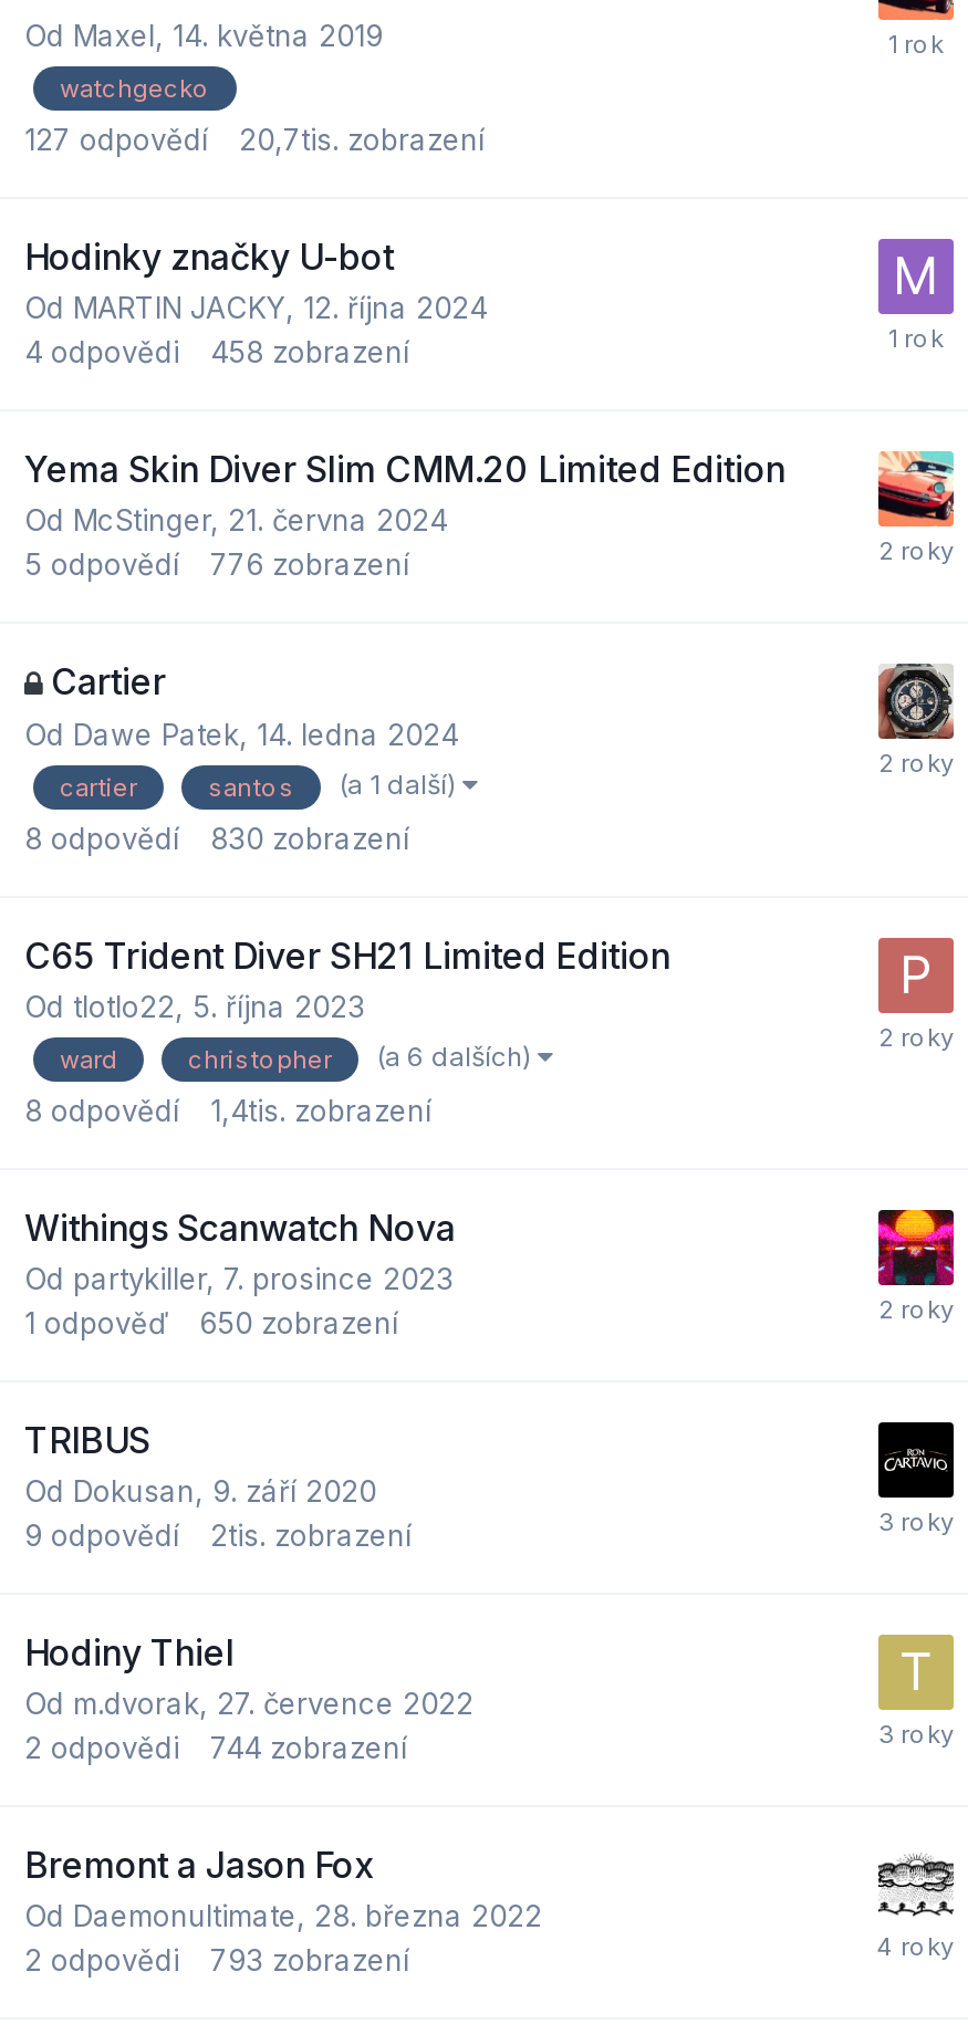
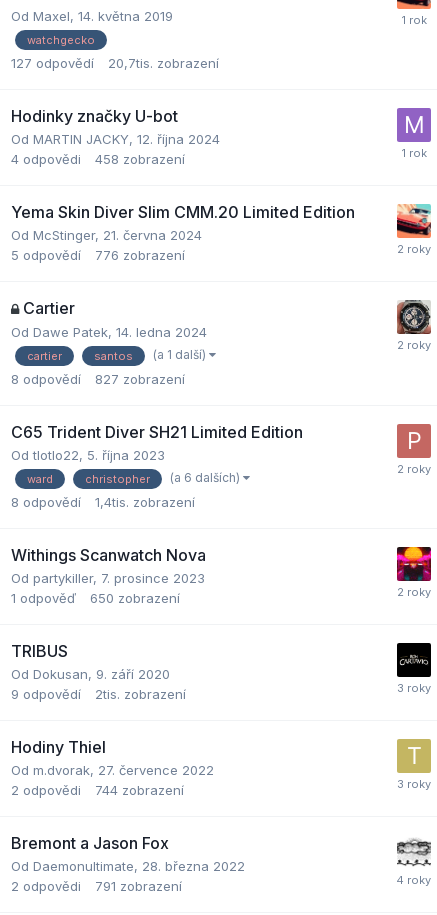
[24,821,409,856] 8 odpovědí 830 zobrazení -> [11,371,185,387] 8 odpovědí 827 zobrazení
[24,1943,409,1978] 2 odpovědi 793 zobrazení -> [11,878,182,894] 2 odpovědi 791 zobrazení

